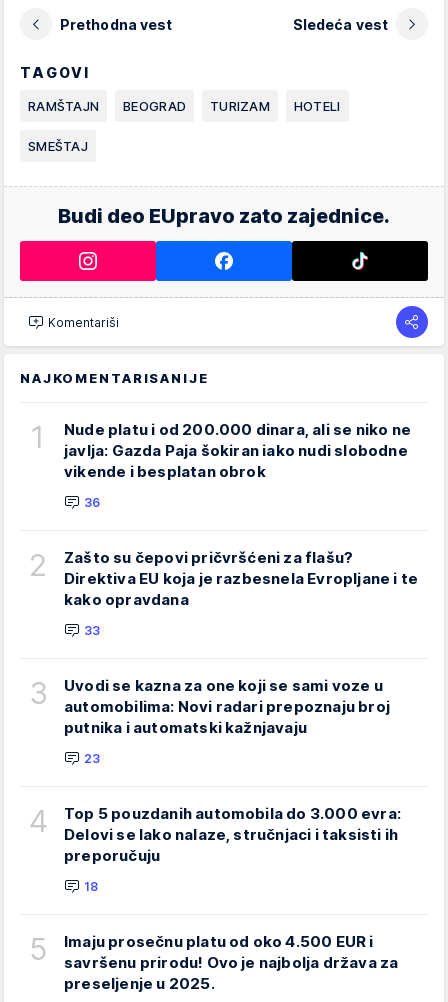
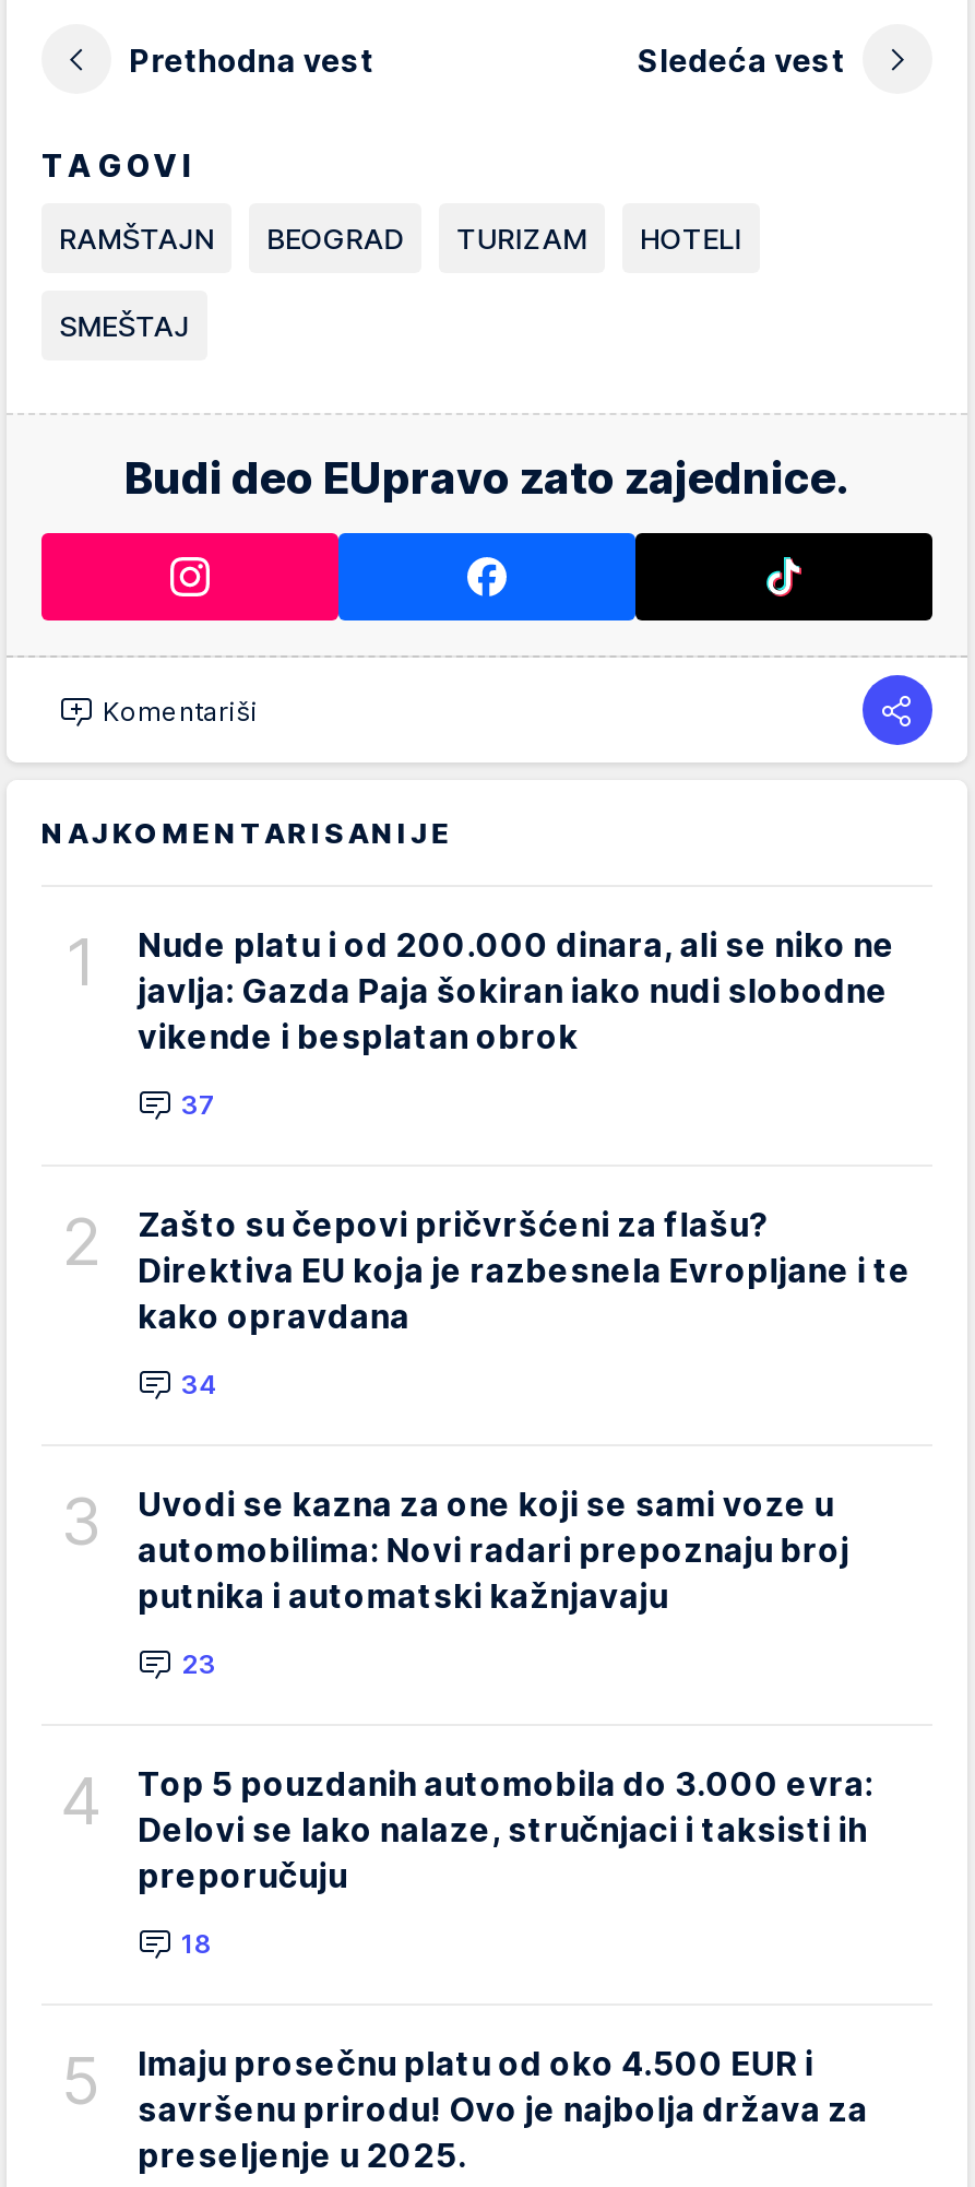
[84,494,100,509] 36 -> [181,1087,216,1120] 37
[84,622,100,637] 33 -> [181,1367,216,1399] 34

